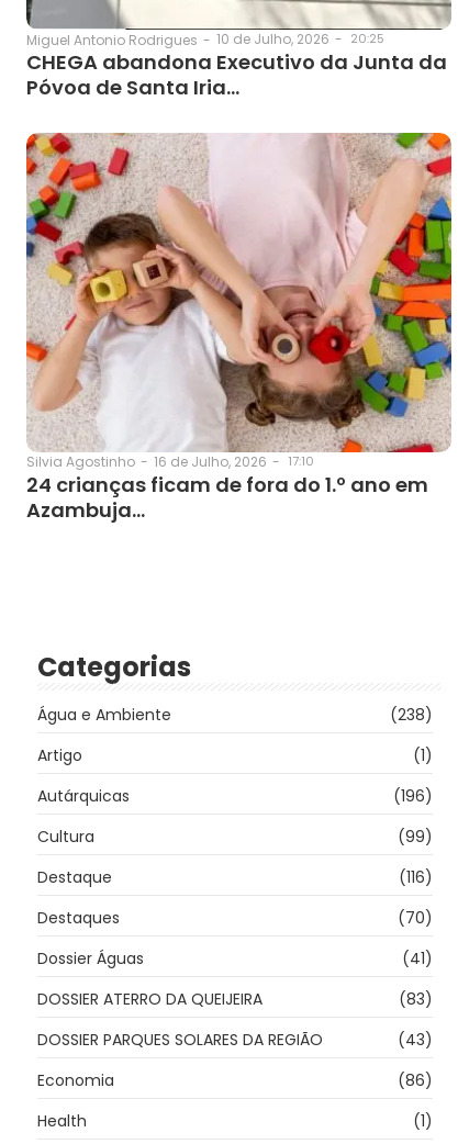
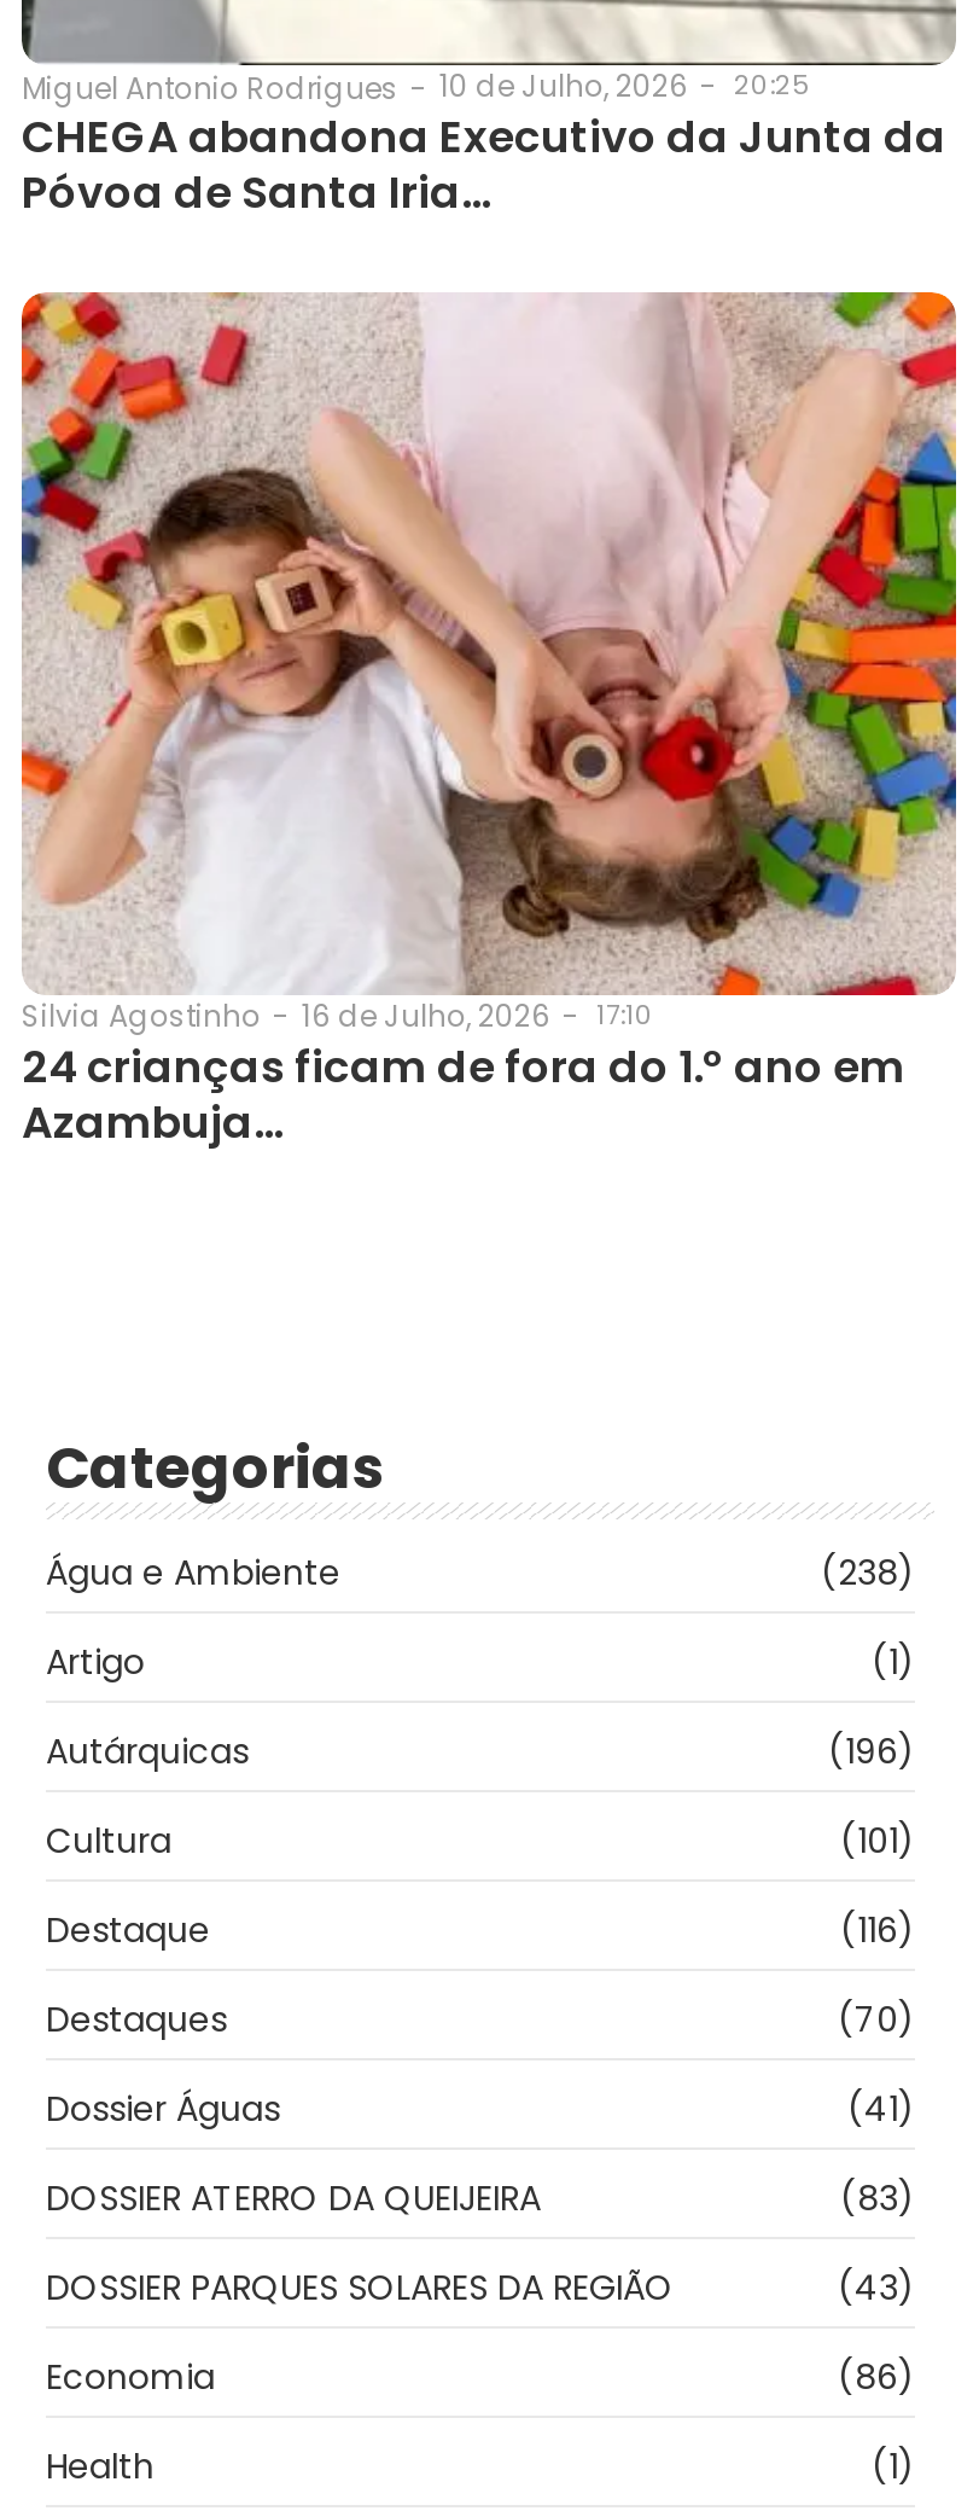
[393,826,433,848] (99) -> [831,1817,915,1865] (101)

